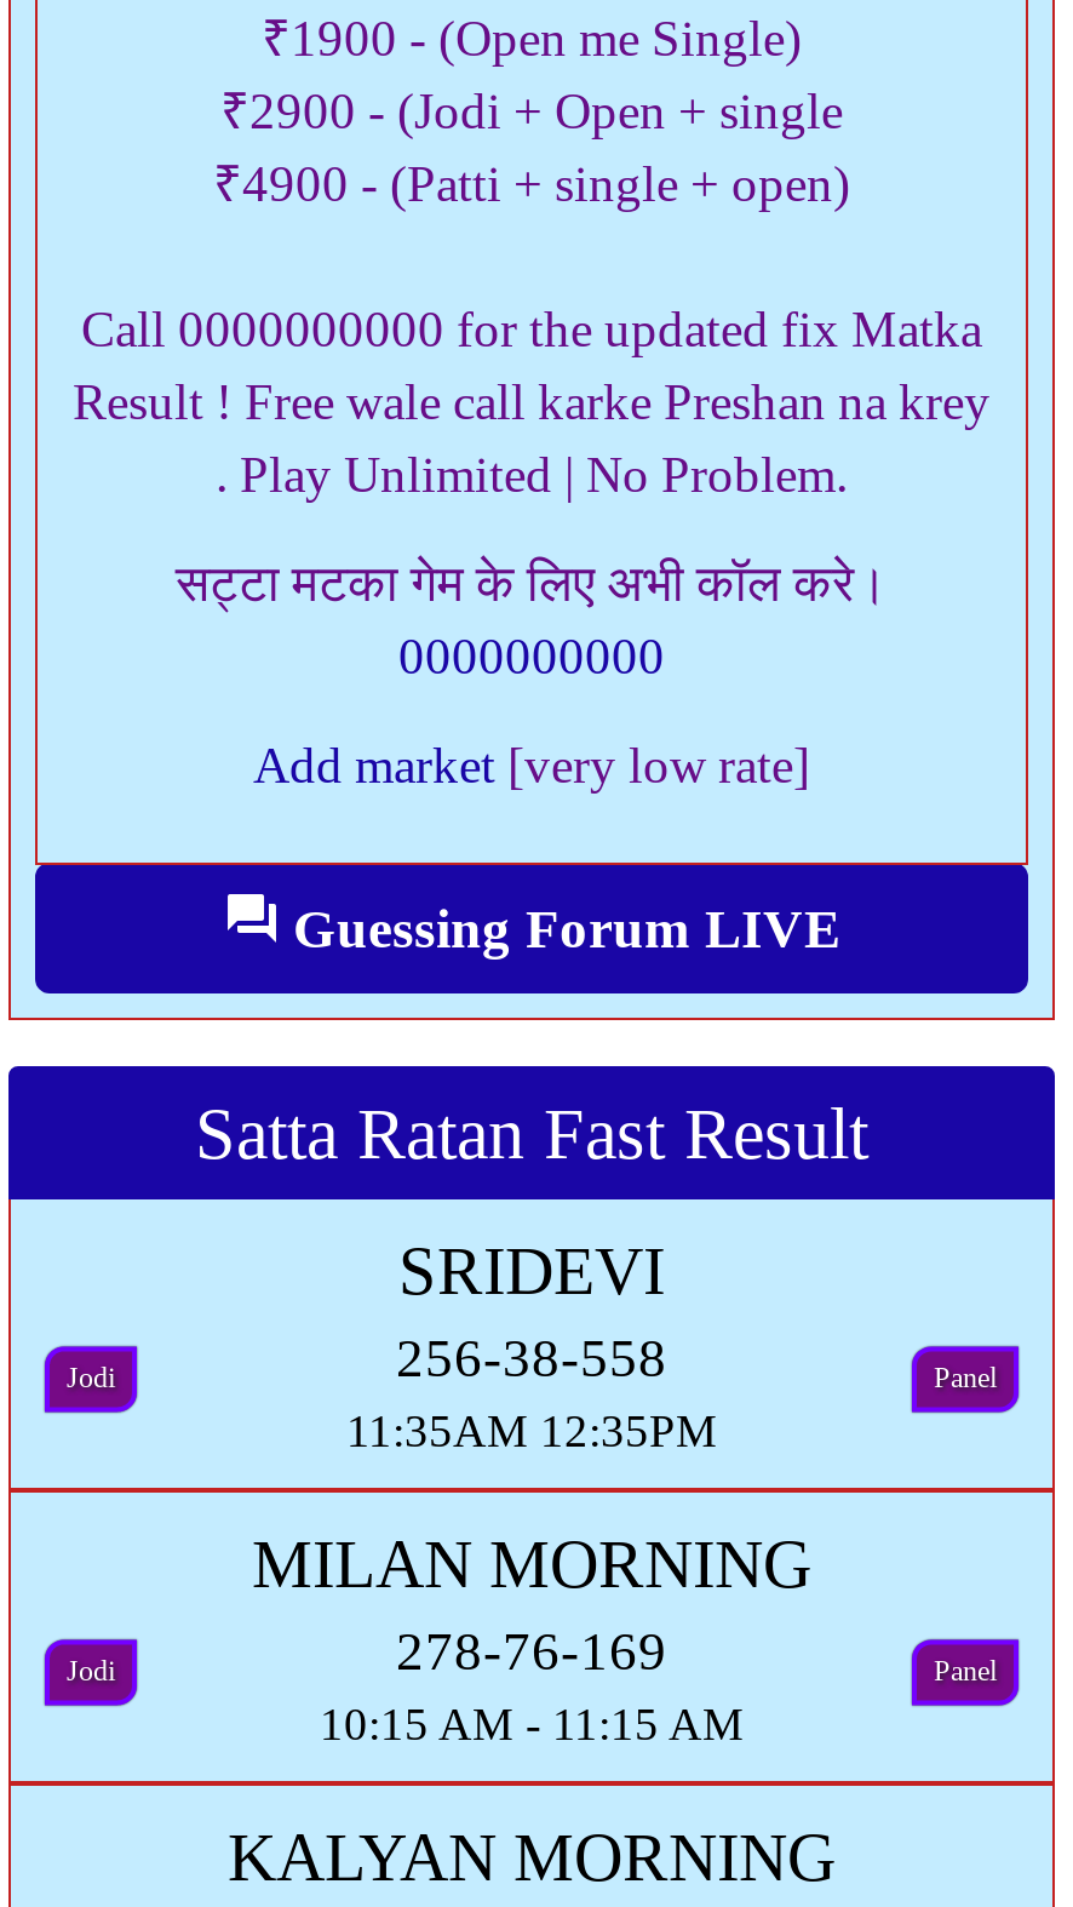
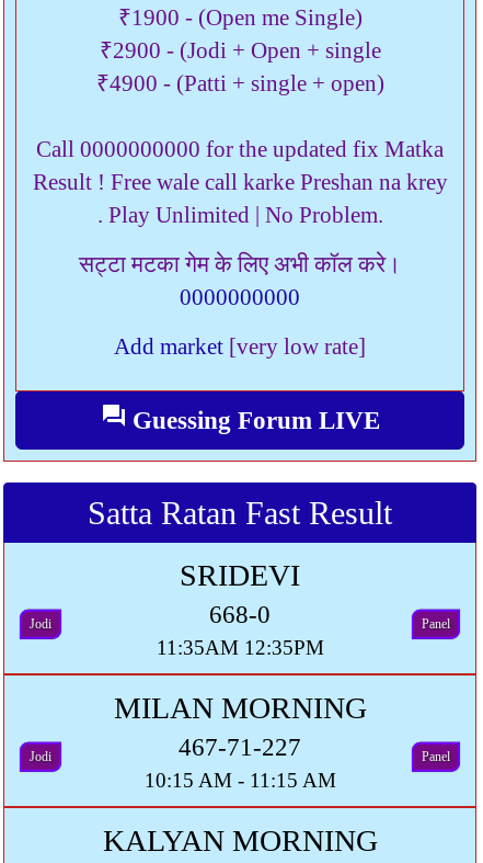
[396,1328,667,1388] 256-38-558 -> [209,601,271,628] 668-0
[396,1621,667,1682] 278-76-169 -> [179,734,301,761] 467-71-227

